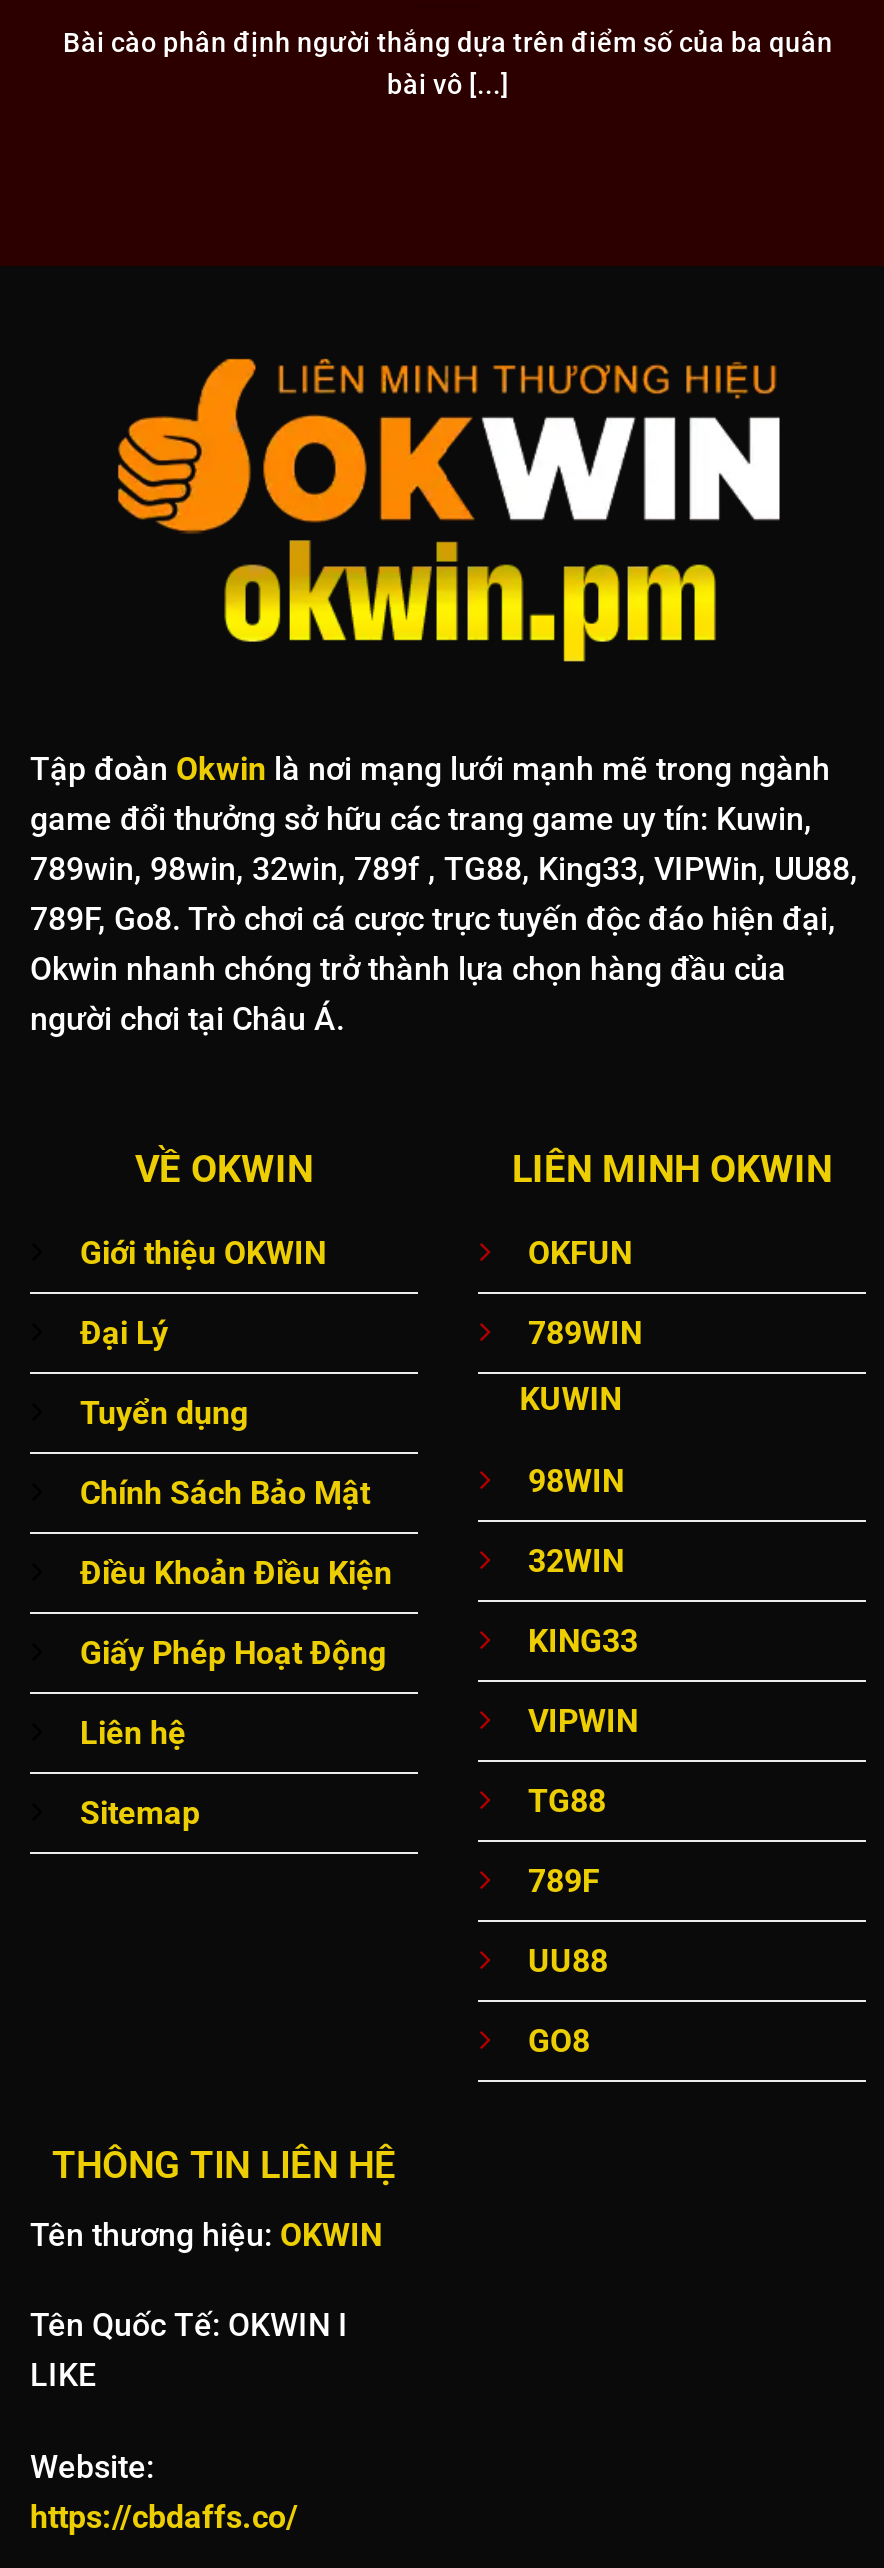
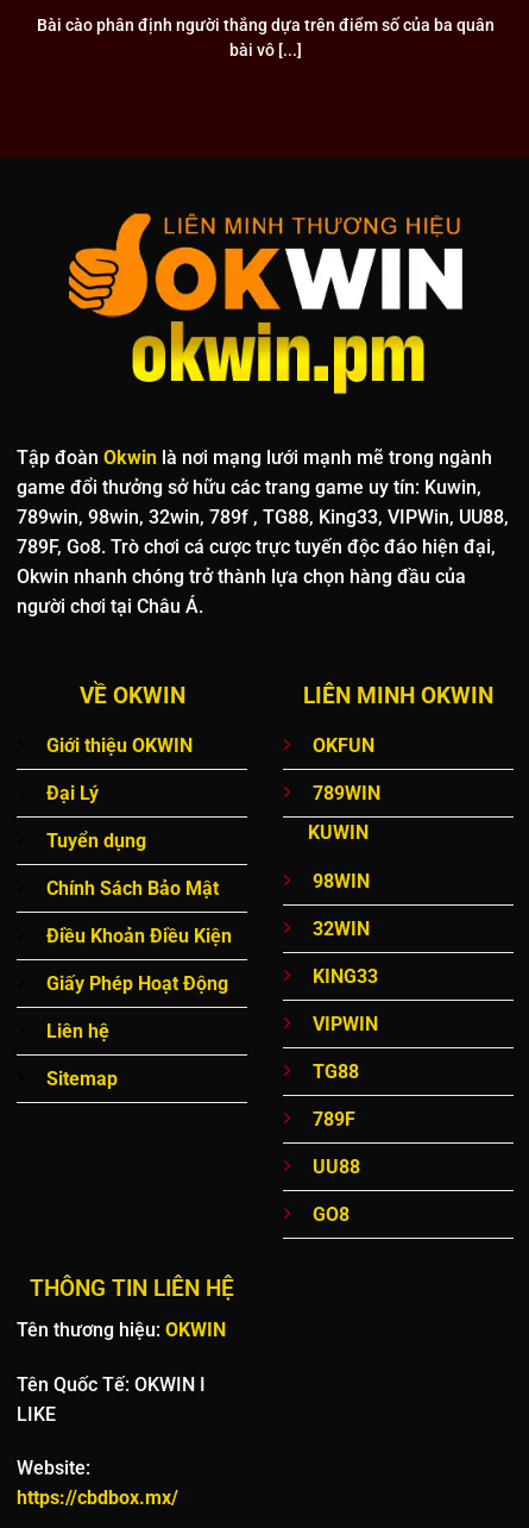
[30,2499,298,2537] https://cbdaffs.co/ -> [17,1487,178,1509] https://cbdbox.mx/

